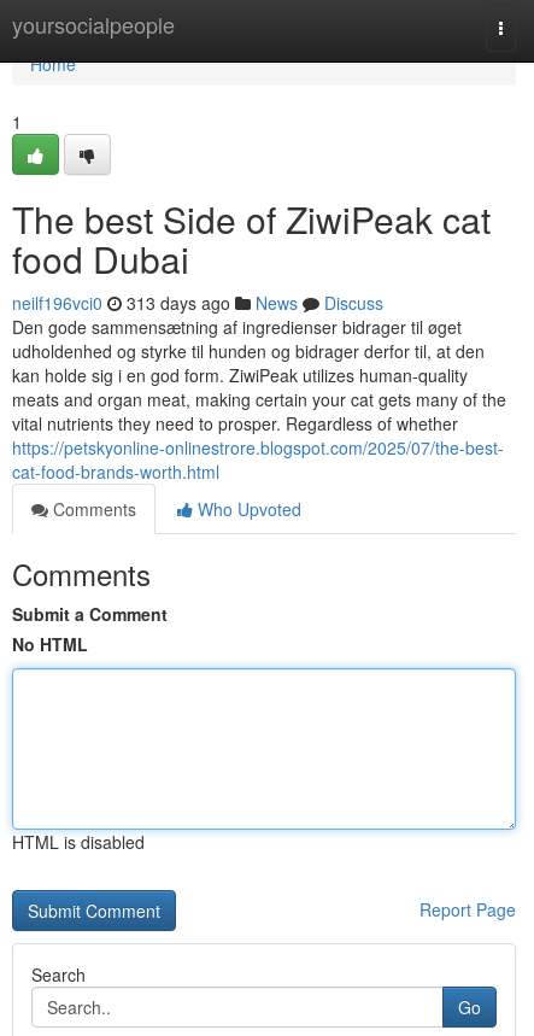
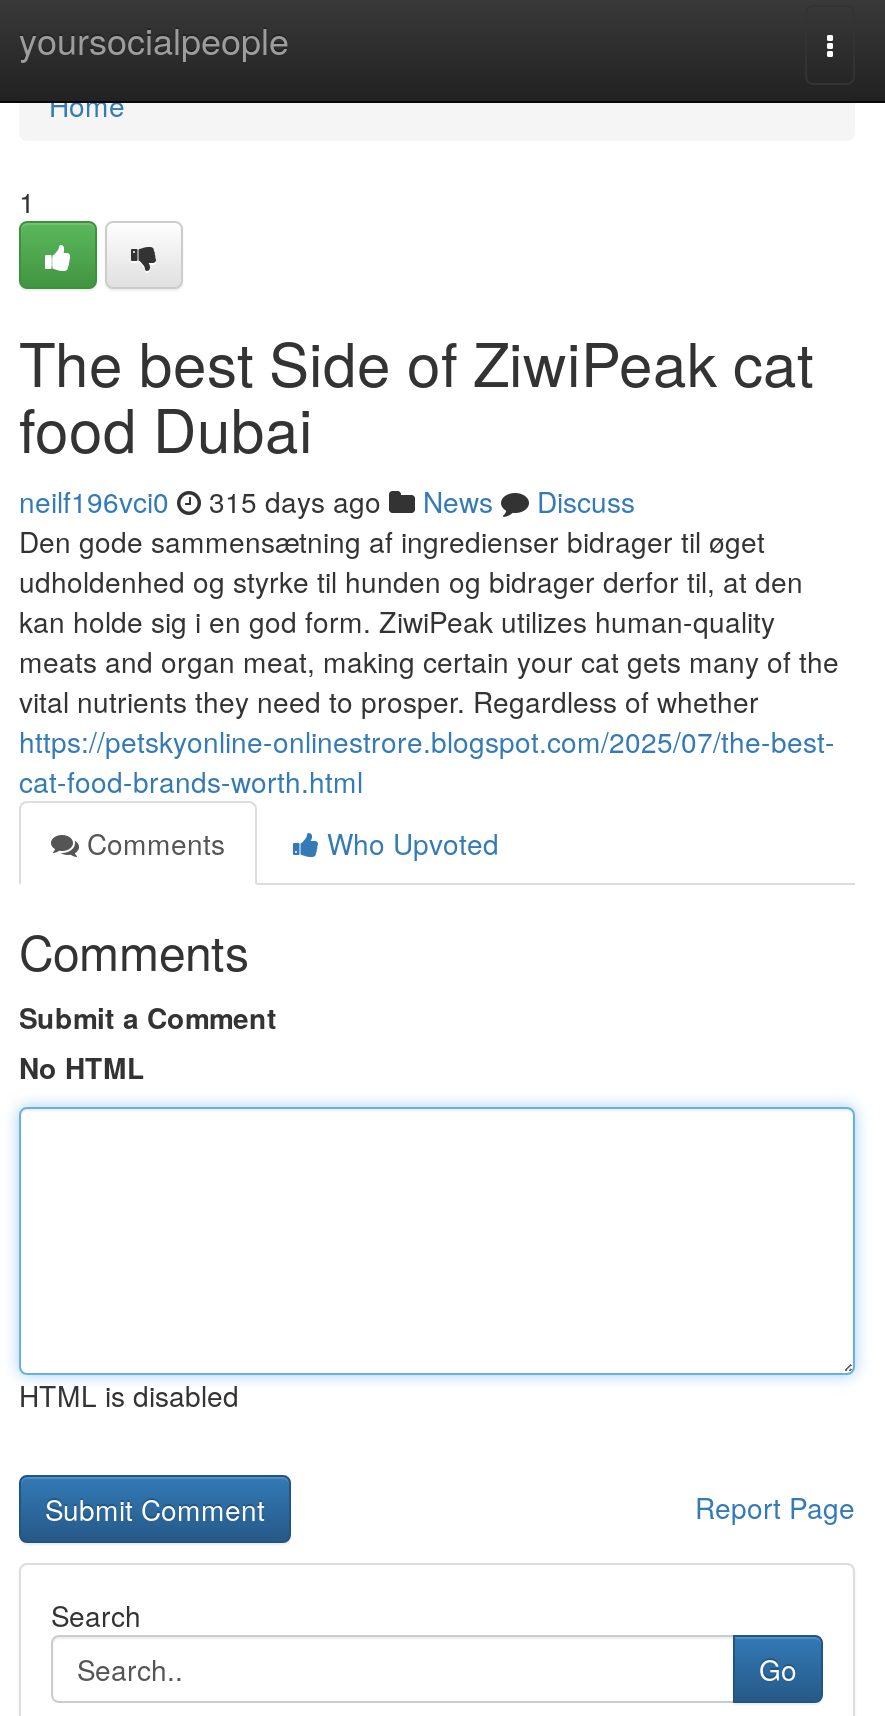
[12,291,383,315] neilf196vci0 313 days ago News Discuss -> [19,481,635,521] neilf196vci0 315 days ago News Discuss

